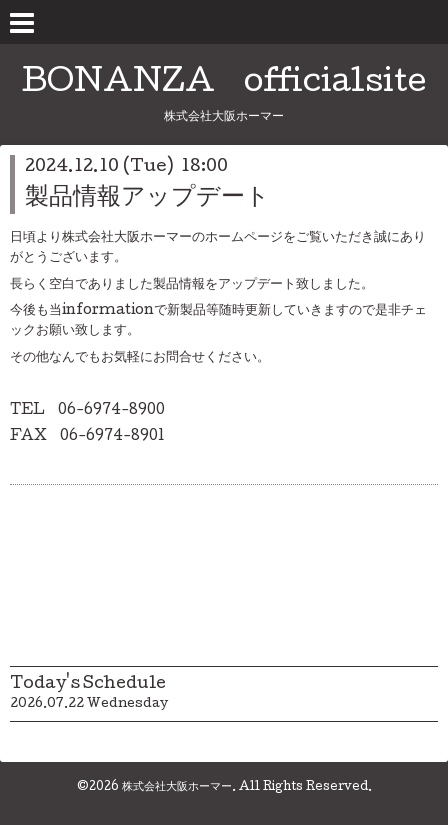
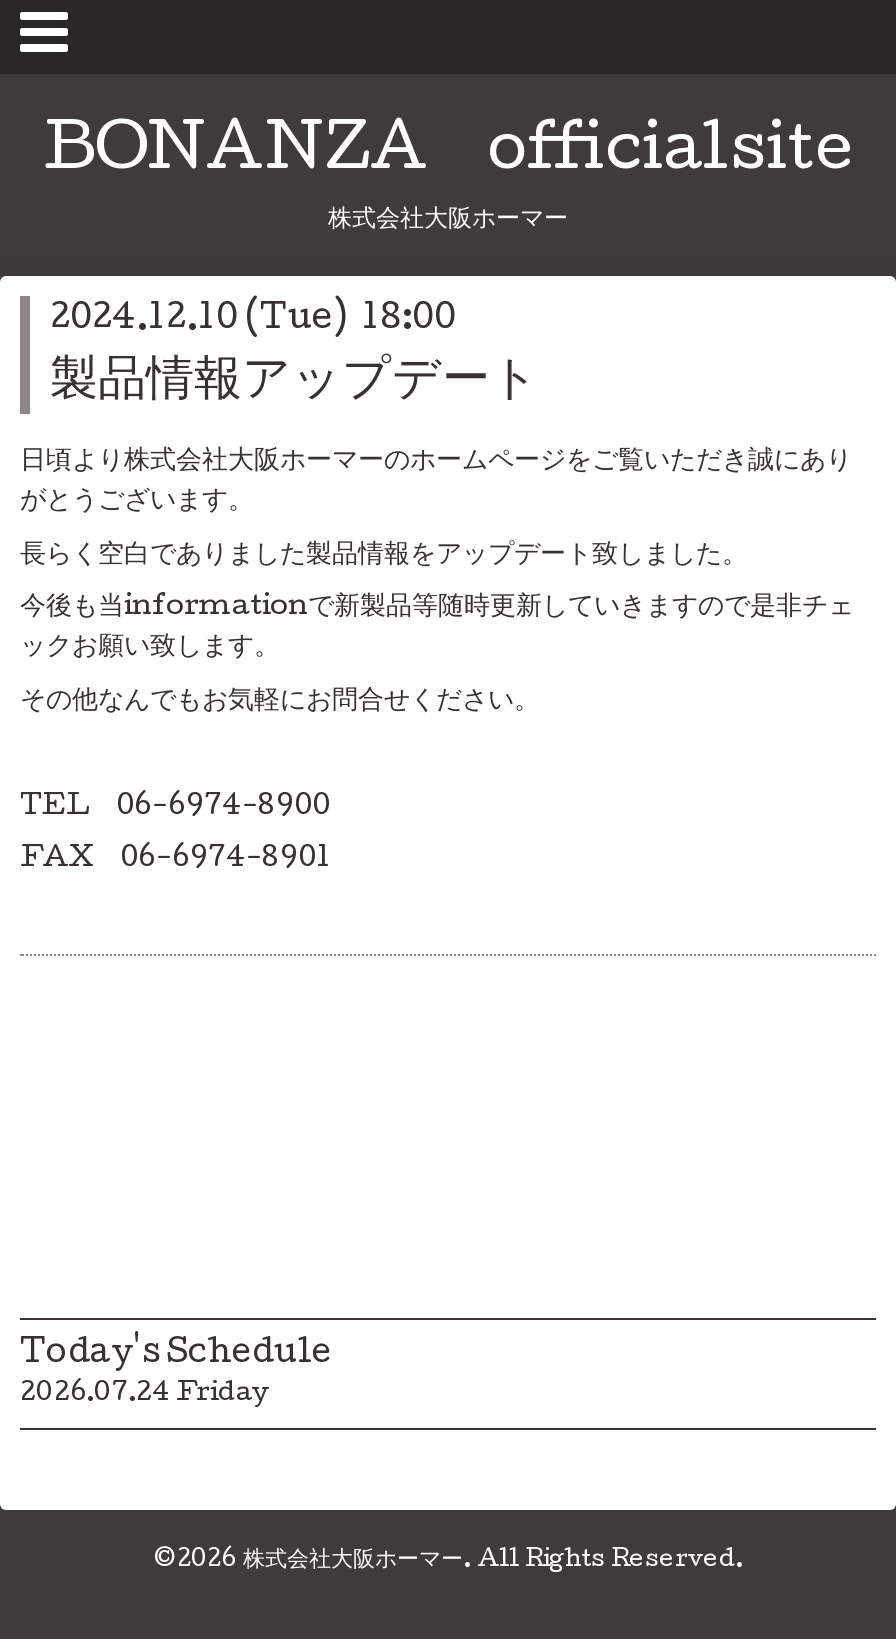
[10,698,168,711] 2026.07.22 Wednesday -> [20,1382,268,1408] 2026.07.24 Friday

